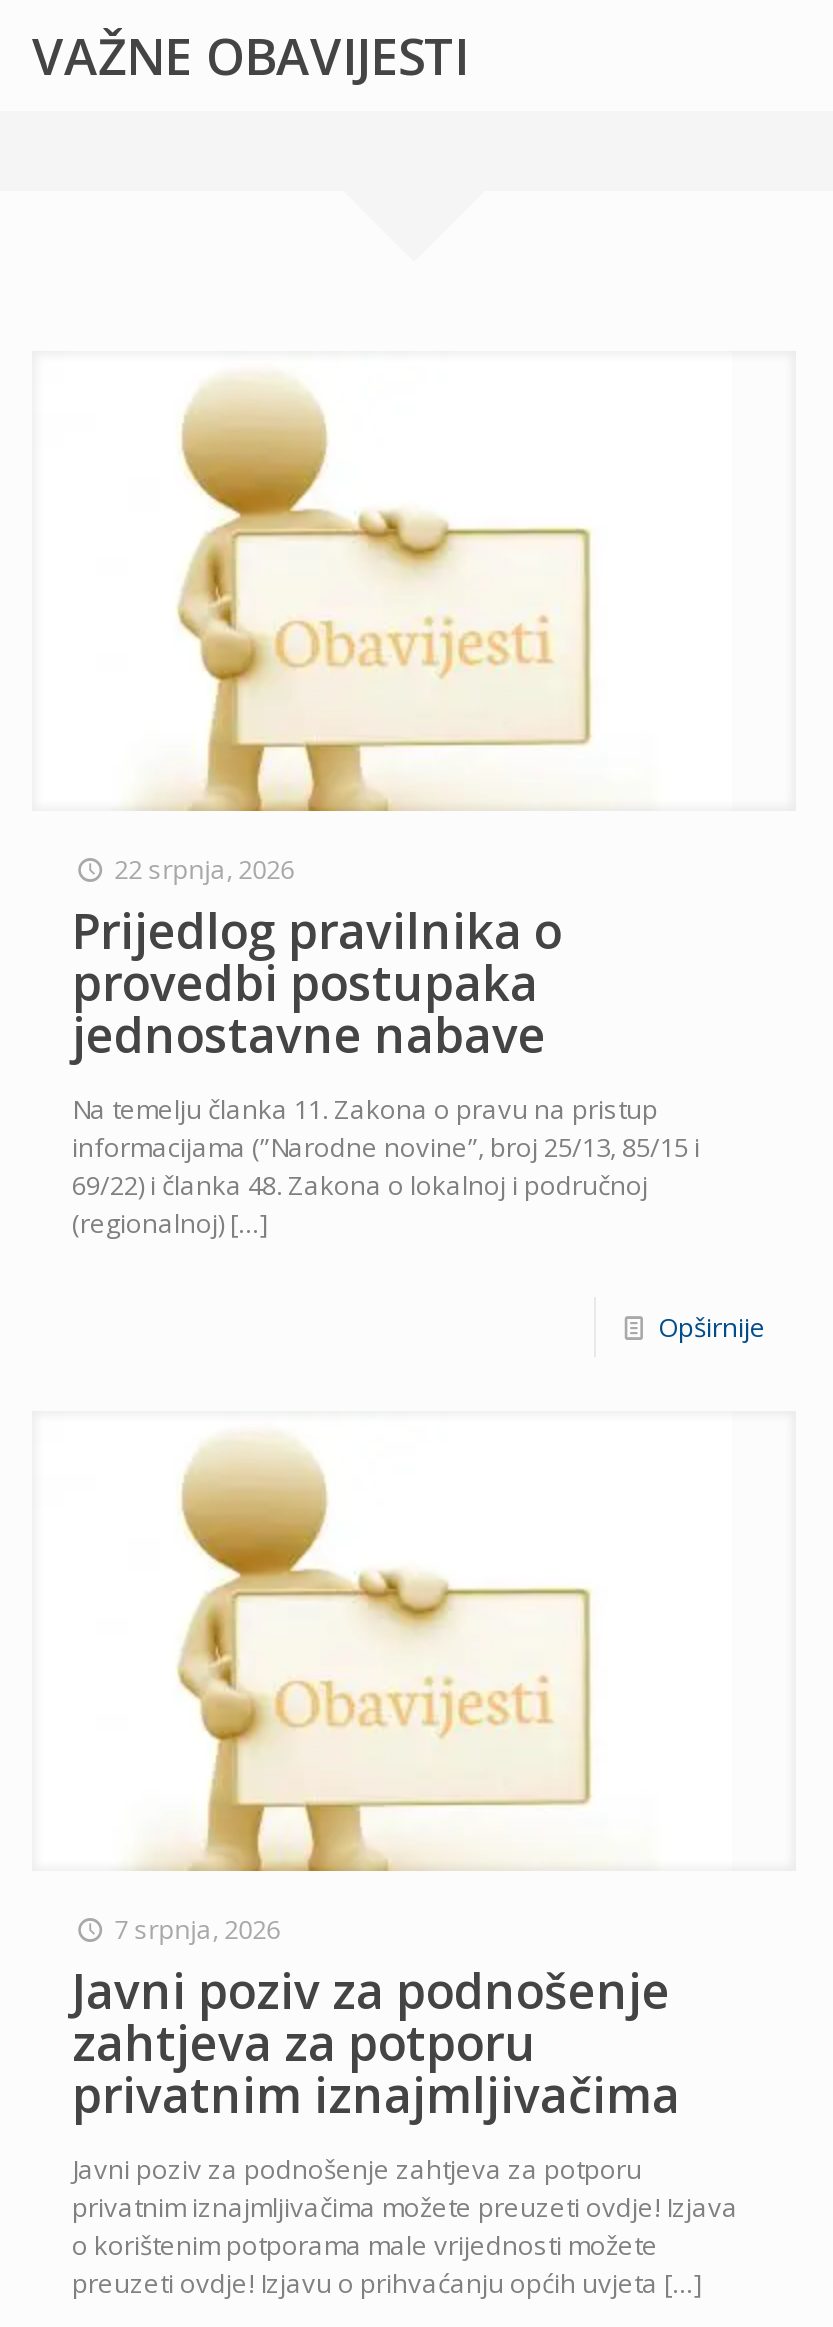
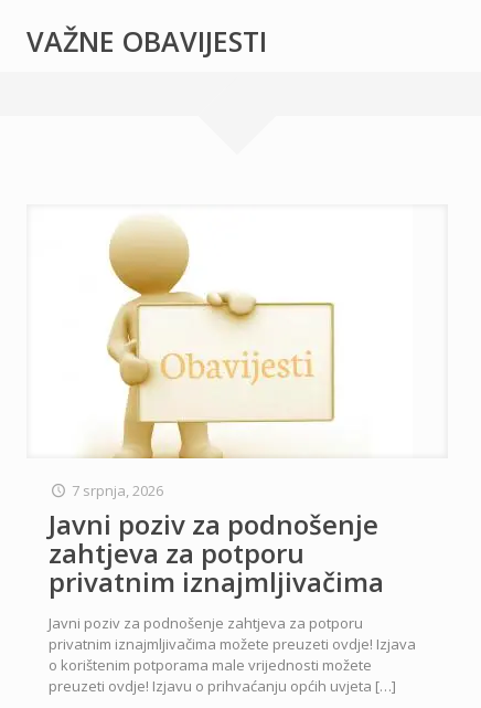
[72,851,766,1345] 22 srpnja, 2026 | Prijedlog pravilnika o | provedbi postupaka | jednostavne nabave | Na temelju članka 11. Zakona o pravu na pristup | informacijama (”Narodne novine”, broj 25/13, 85/15 i | 69/22) i članka 48. Zakona o lokalnoj i područnoj | (regionalnoj) […] | Opširnije -> none

